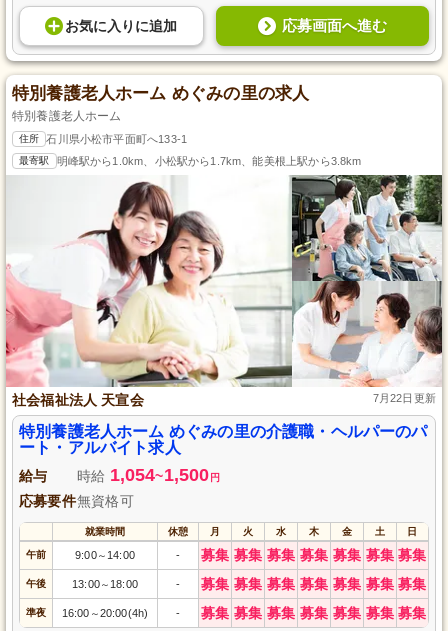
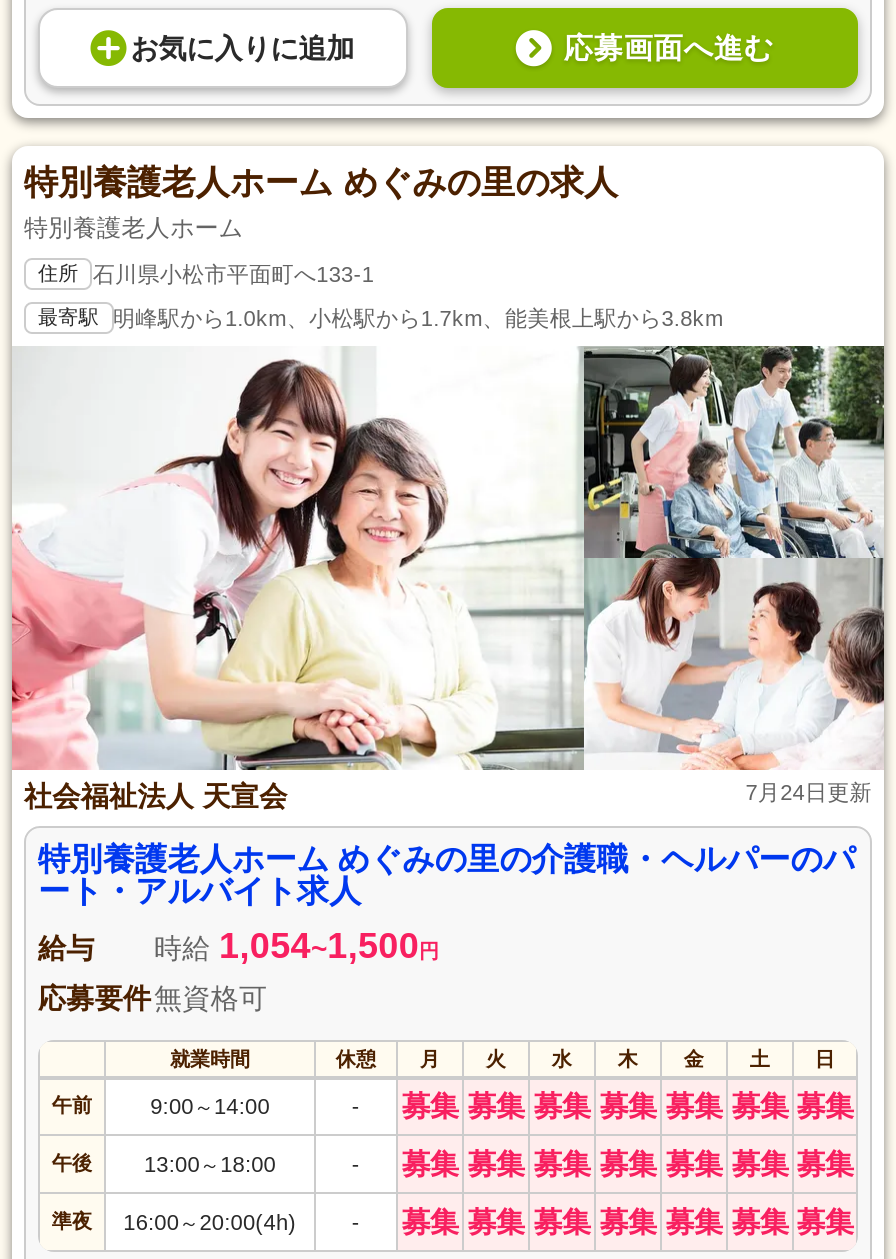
[373,392,436,404] 7月22日更新 -> [745,780,872,804] 7月24日更新

